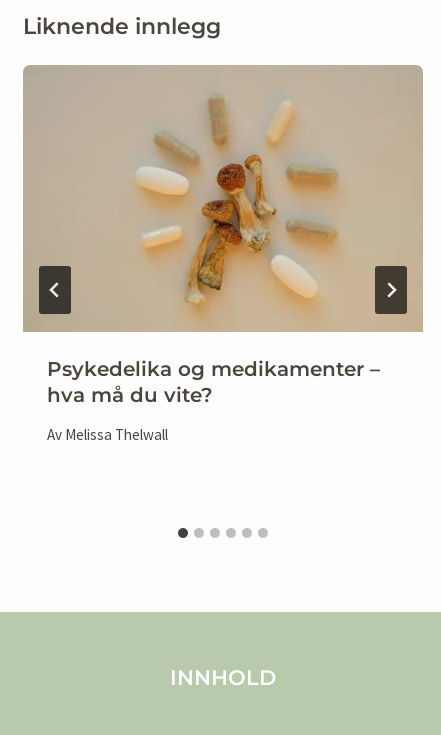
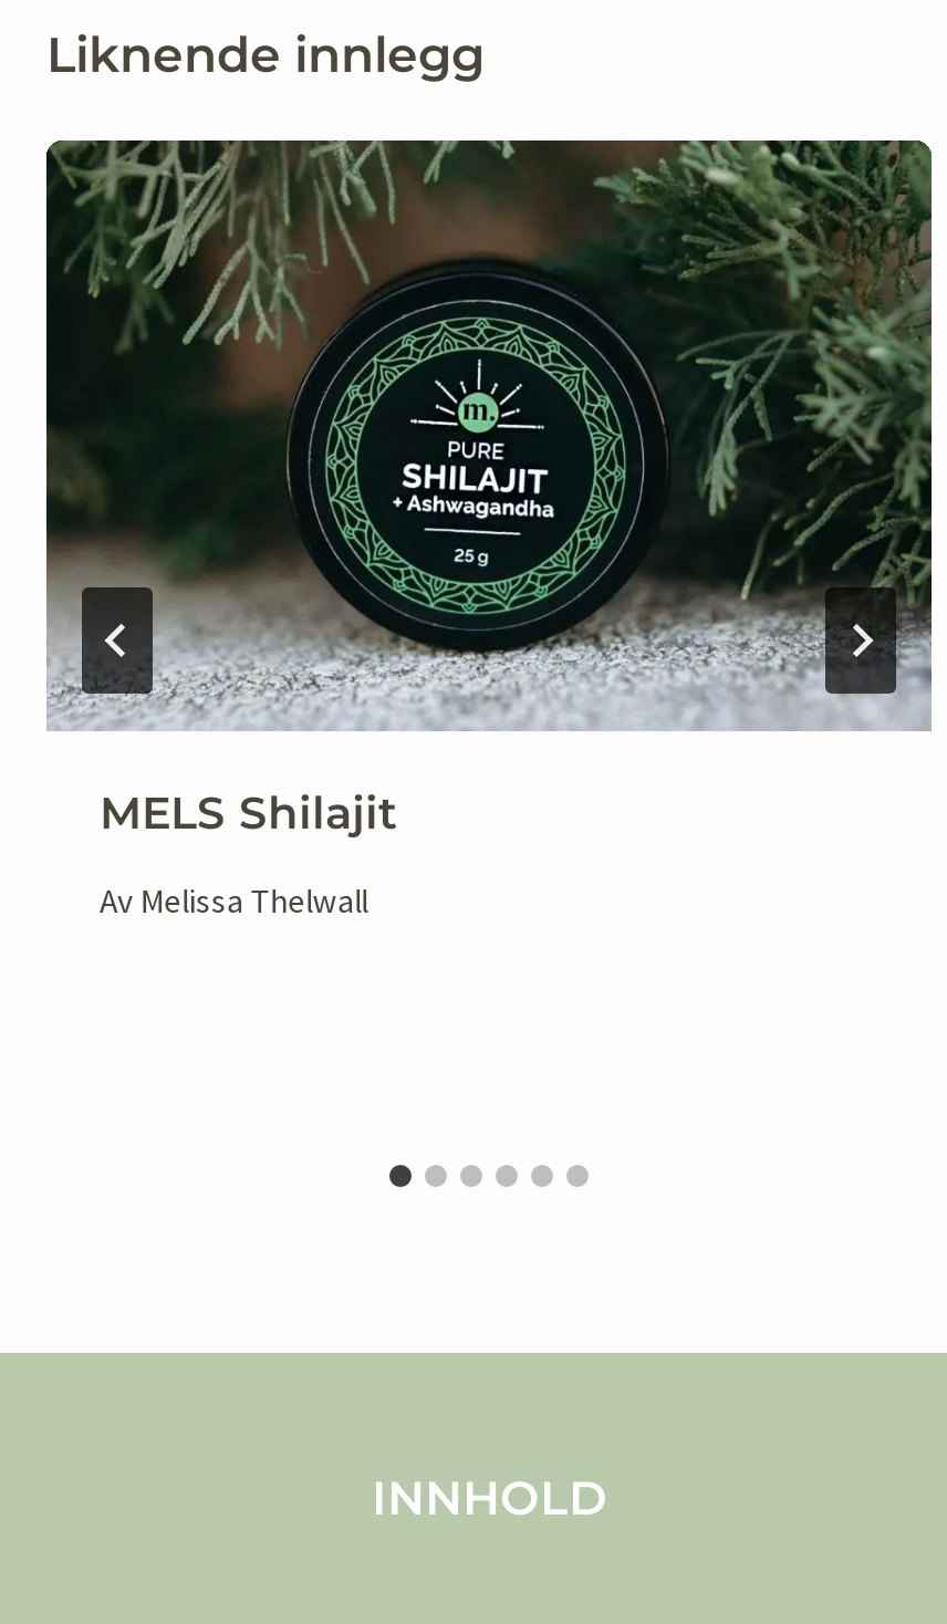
[23,65,423,407] [image] | Psykedelika og medikamenter – | hva må du vite? -> [46,139,934,840] [image] | MELS Shilajit
moved [47,425,168,444] -> [100,880,368,922]: Av Melissa Thelwall

